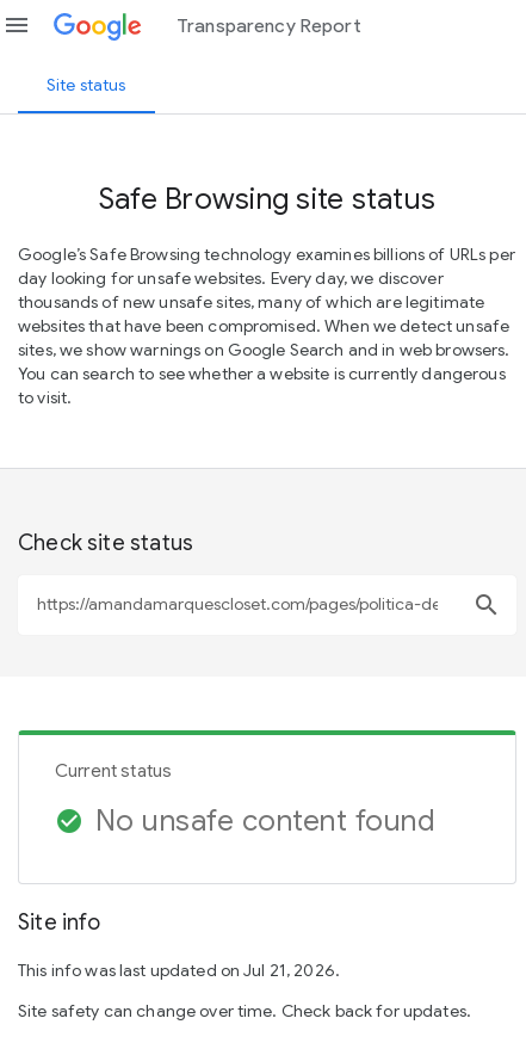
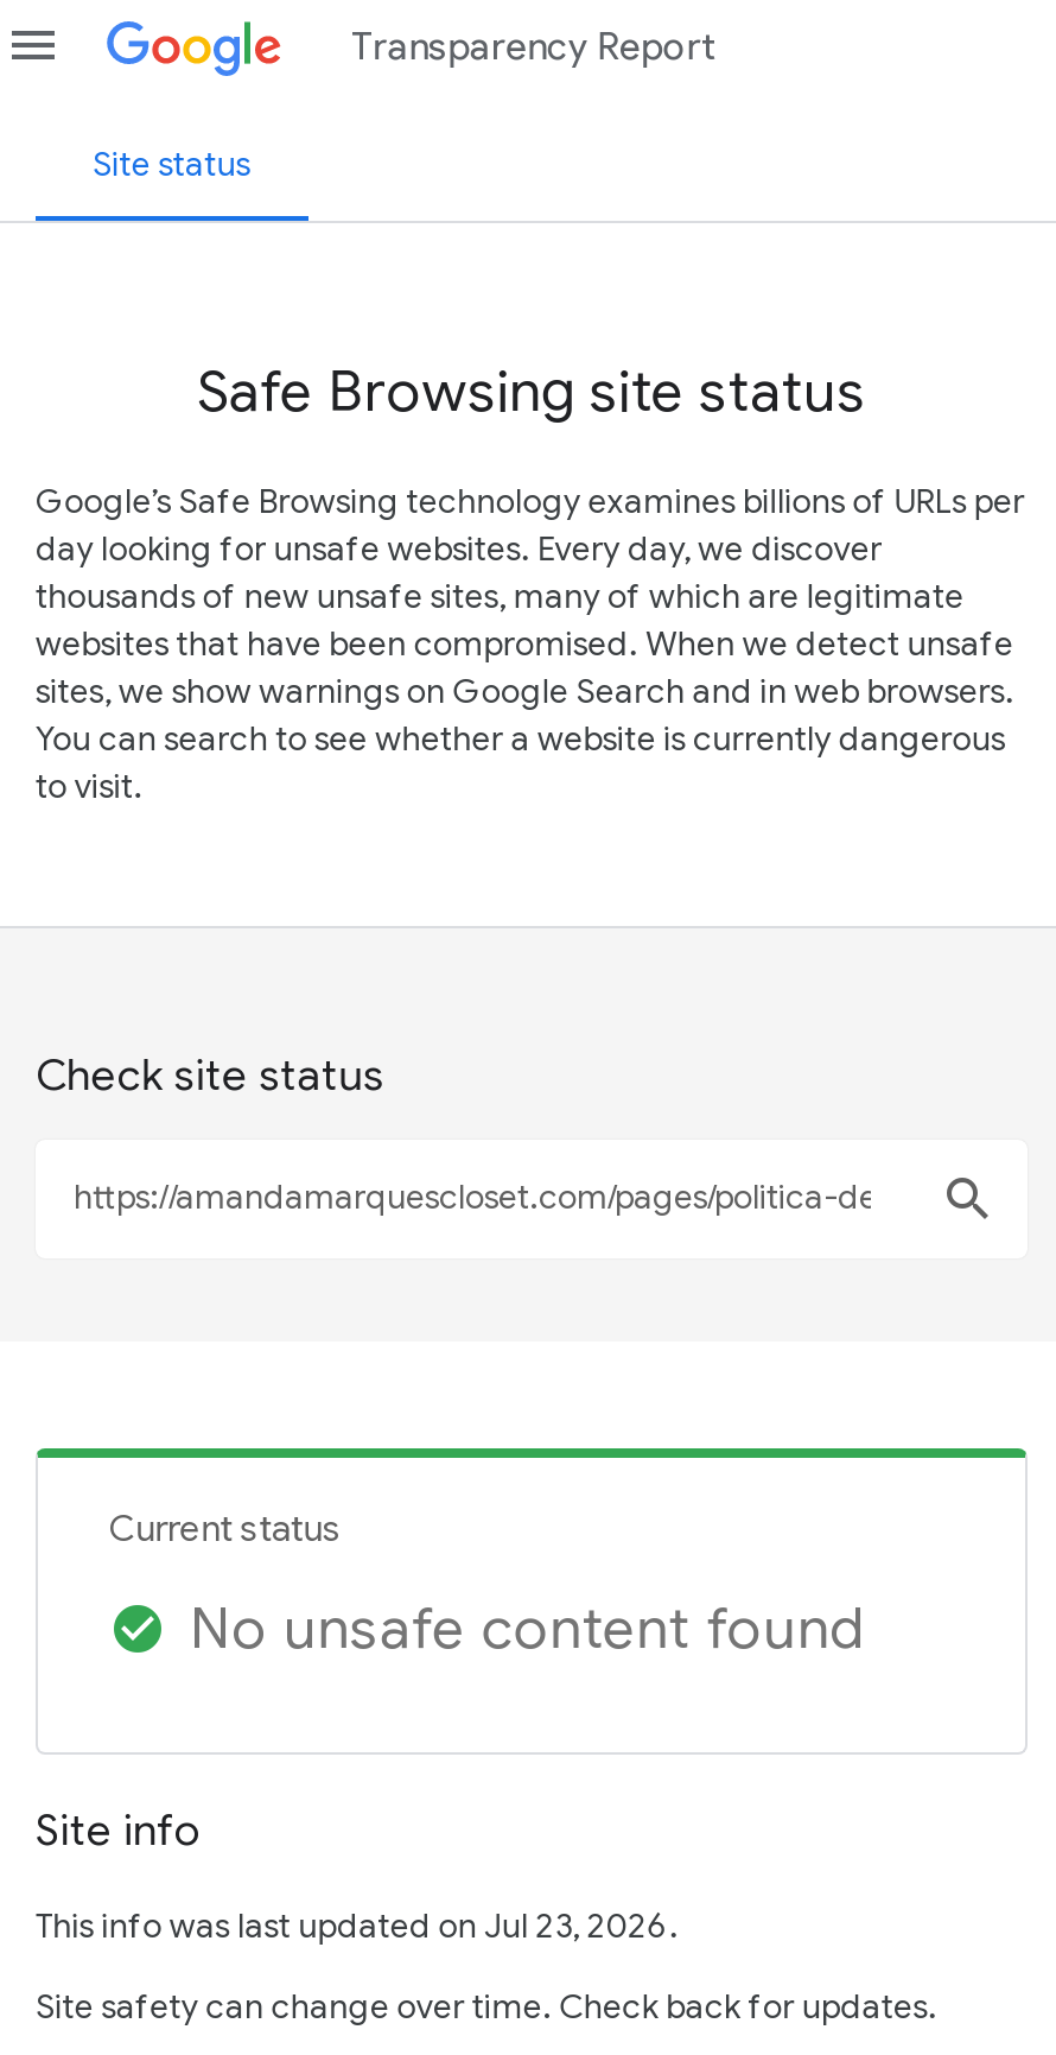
[18,959,340,981] This info was last updated on Jul 21, 2026. -> [36,1904,679,1947] This info was last updated on Jul 23, 2026.

